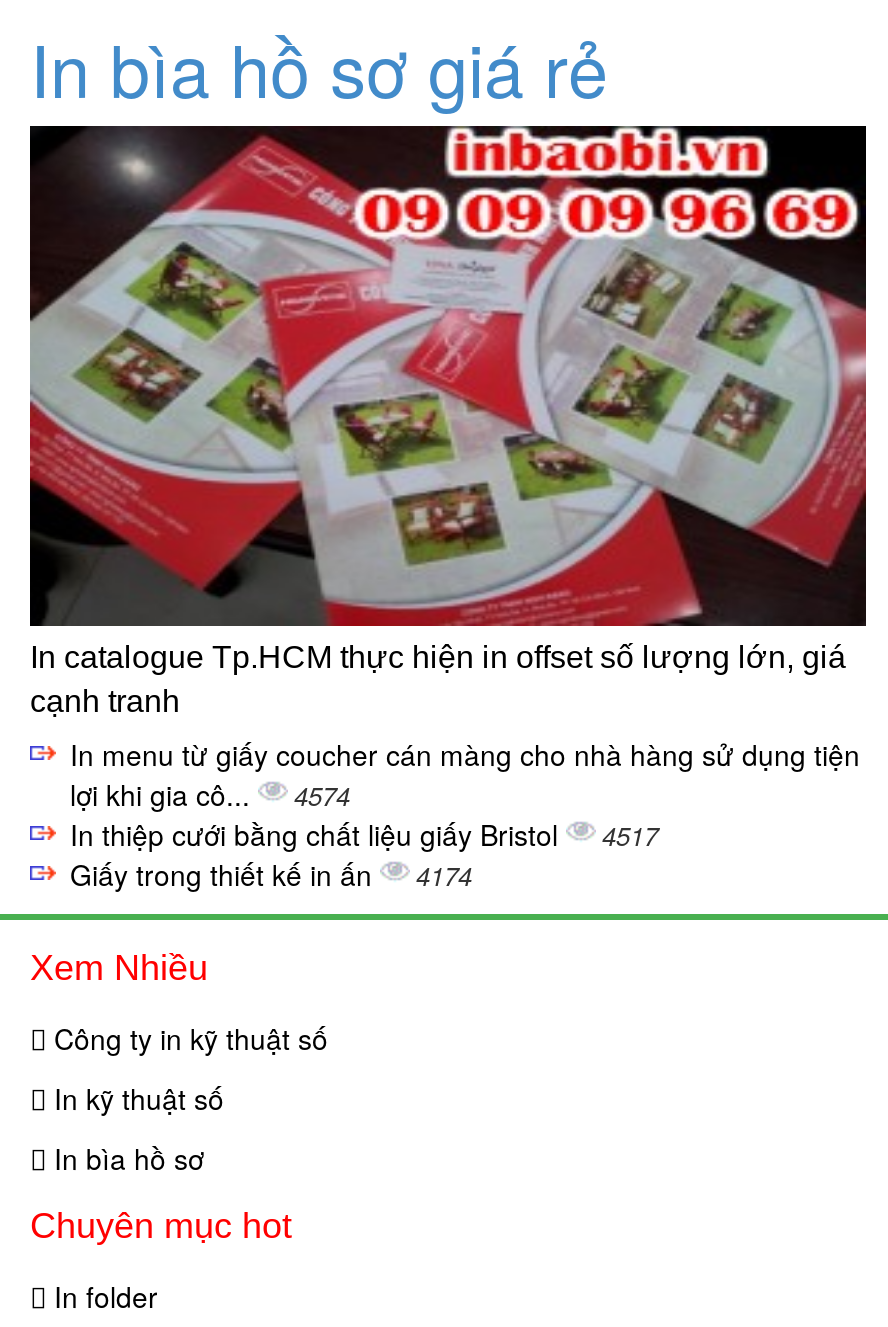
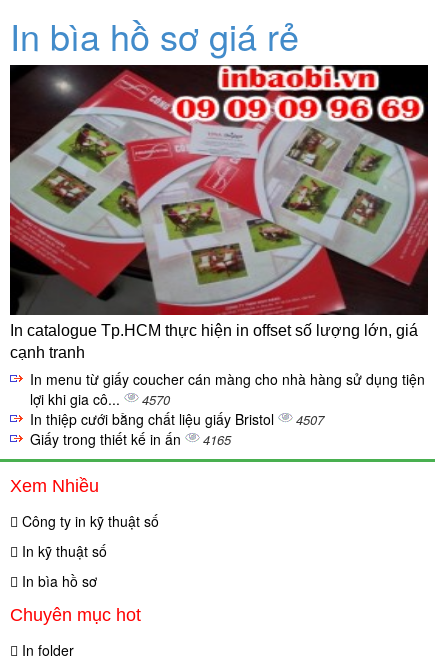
[70,774,350,814] lợi khi gia cô... 4574 -> [30,389,170,409] lợi khi gia cô... 4570
[70,814,658,854] In thiệp cưới bằng chất liệu giấy Bristol 4517 -> [30,409,324,429] In thiệp cưới bằng chất liệu giấy Bristol 4507
[70,854,472,894] Giấy trong thiết kế in ấn 4174 -> [30,429,231,449] Giấy trong thiết kế in ấn 4165

